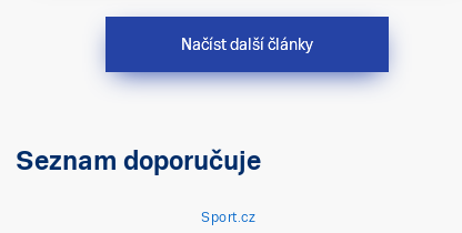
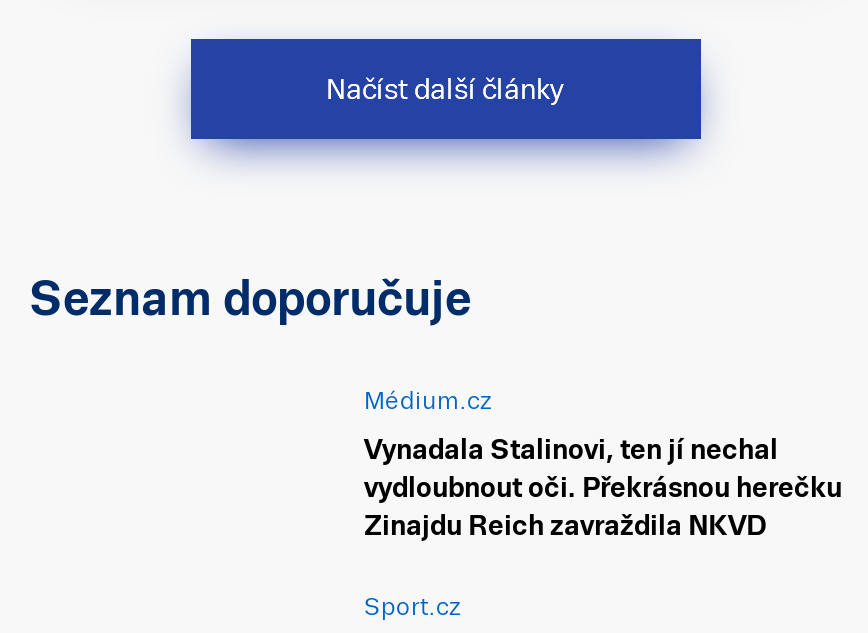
none -> [364,387,842,541] Médium.cz | Vynadala Stalinovi, ten jí nechal | vydloubnout oči. Překrásnou herečku | Zinajdu Reich zavraždila NKVD

